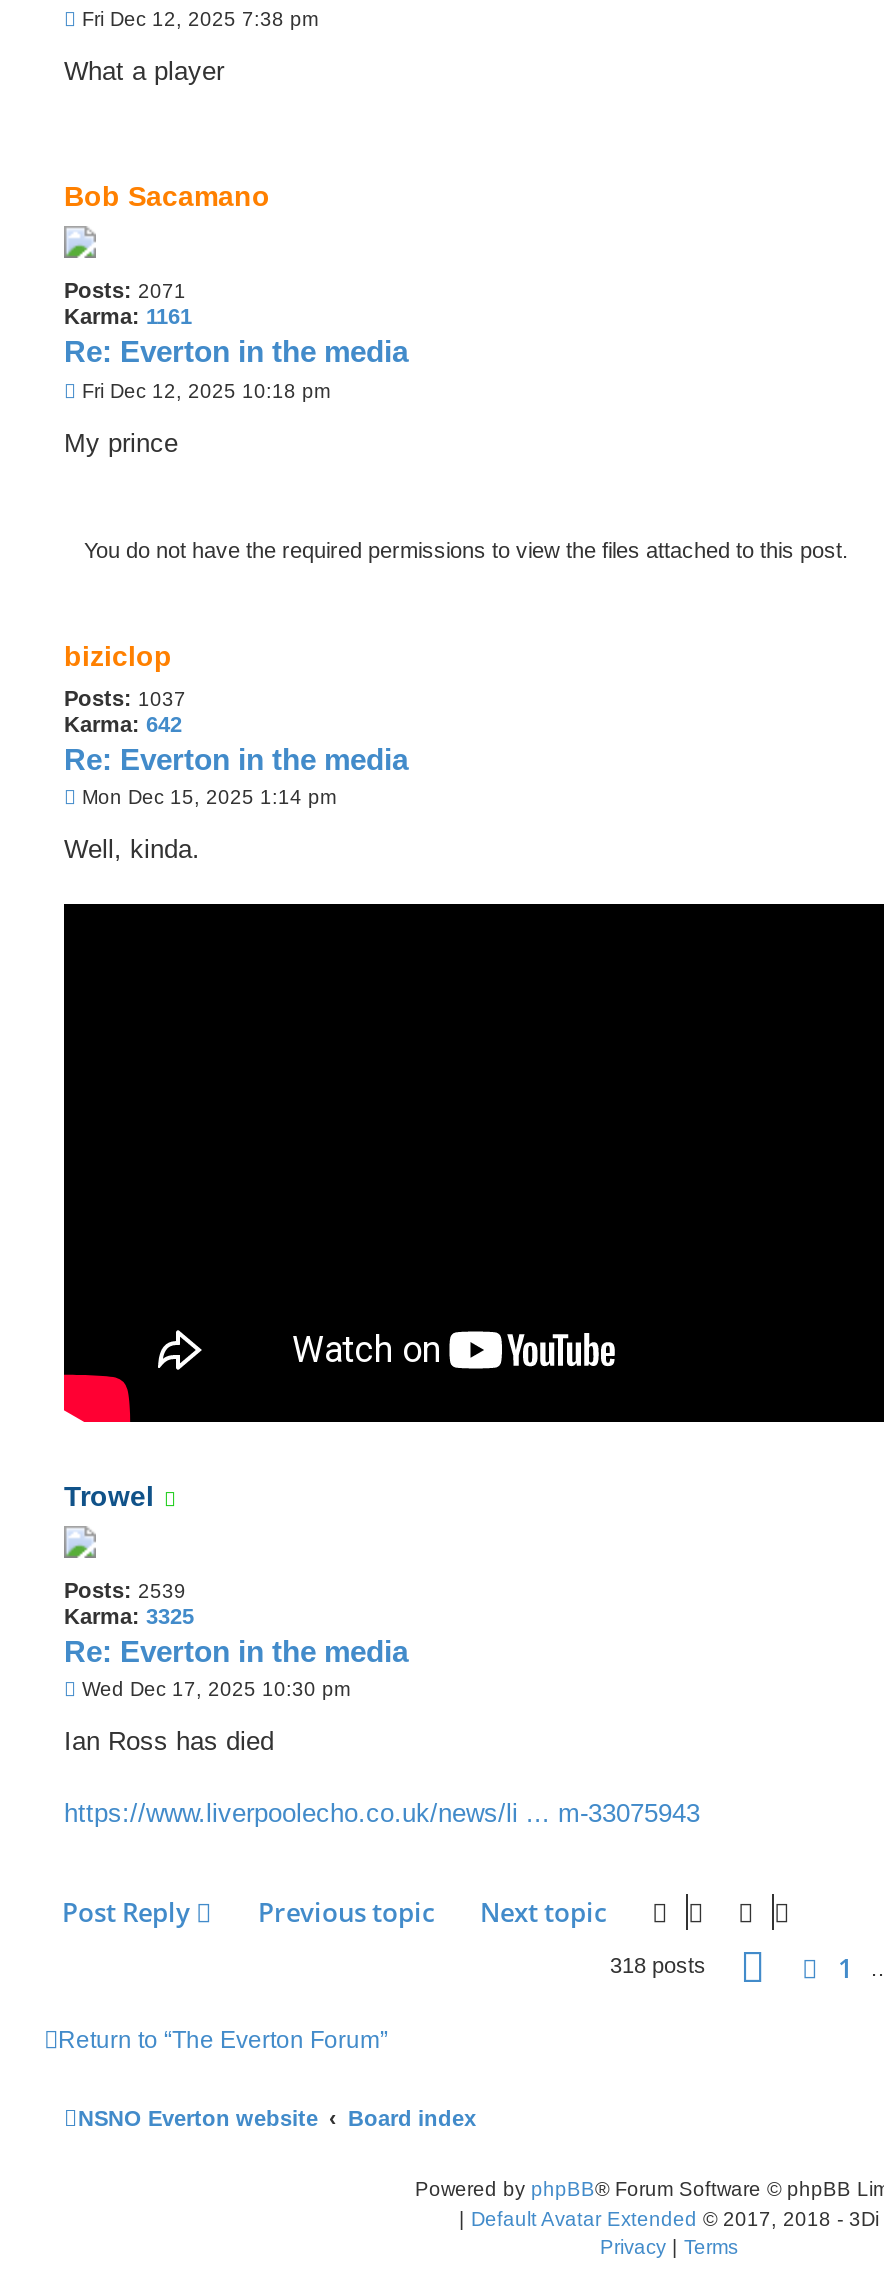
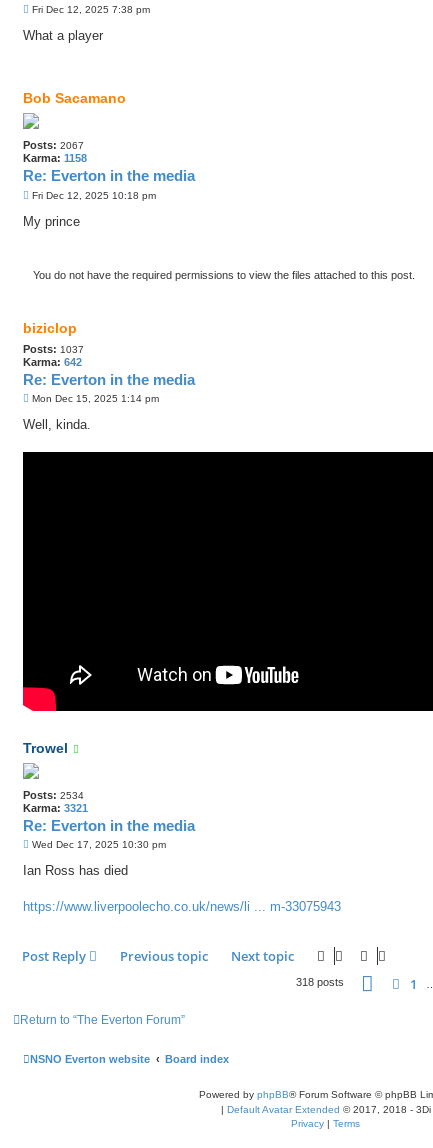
[64,279,186,303] Posts: 2071 -> [23,139,84,151] Posts: 2067
[64,305,192,329] Karma: 1161 -> [23,152,87,164] Karma: 1158
[64,1578,186,1602] Posts: 2539 -> [23,789,84,801] Posts: 2534
[64,1604,194,1628] Karma: 3325 -> [23,802,88,814] Karma: 3321

